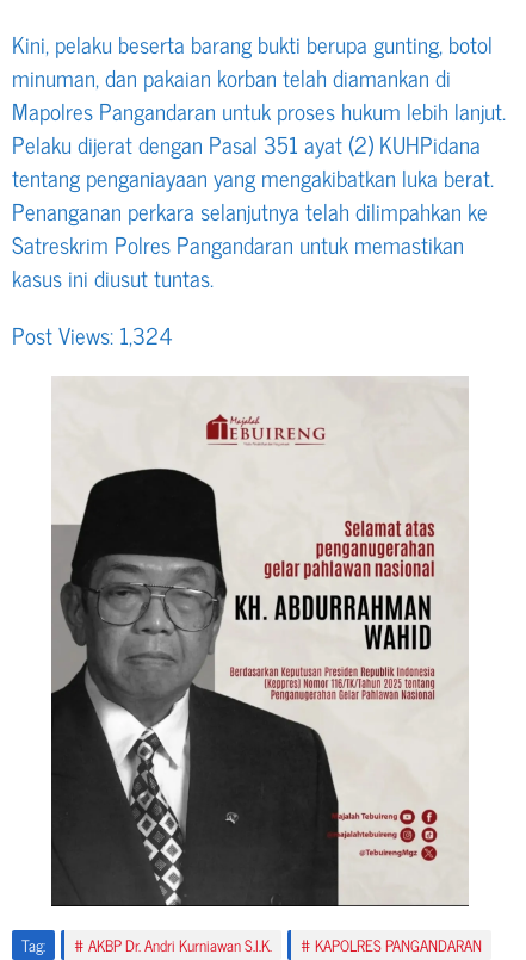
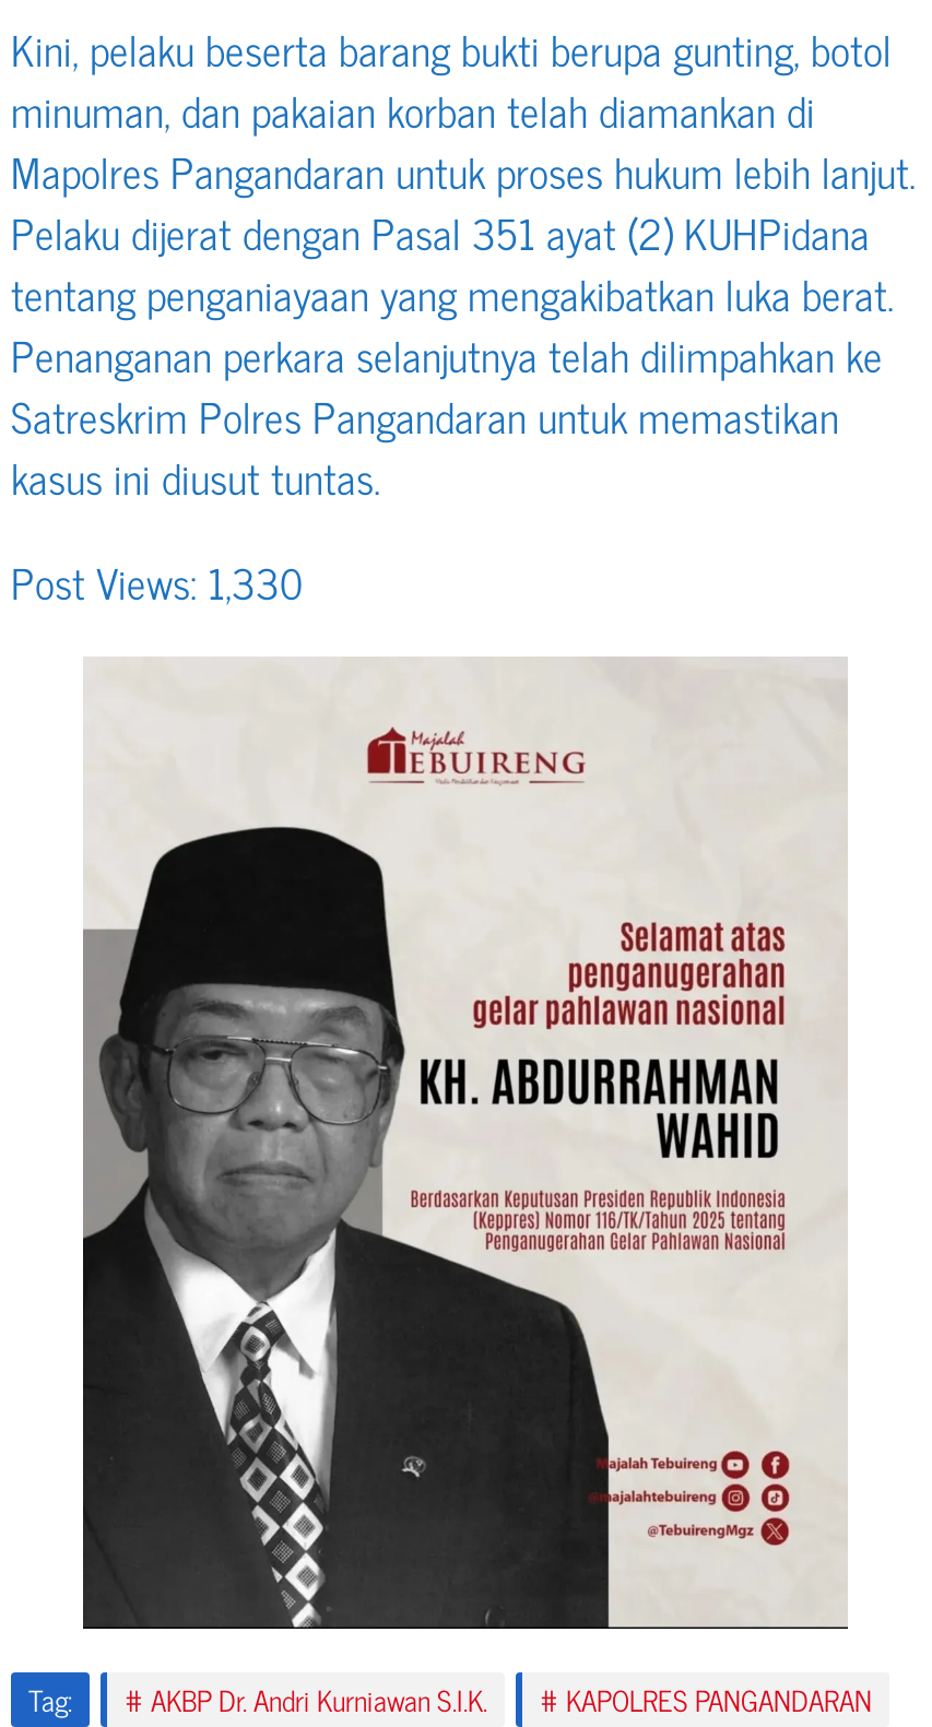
[12,316,173,353] Post Views: 1,324 -> [11,548,304,615] Post Views: 1,330

